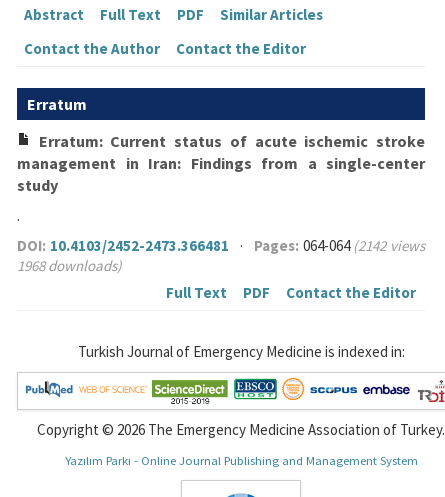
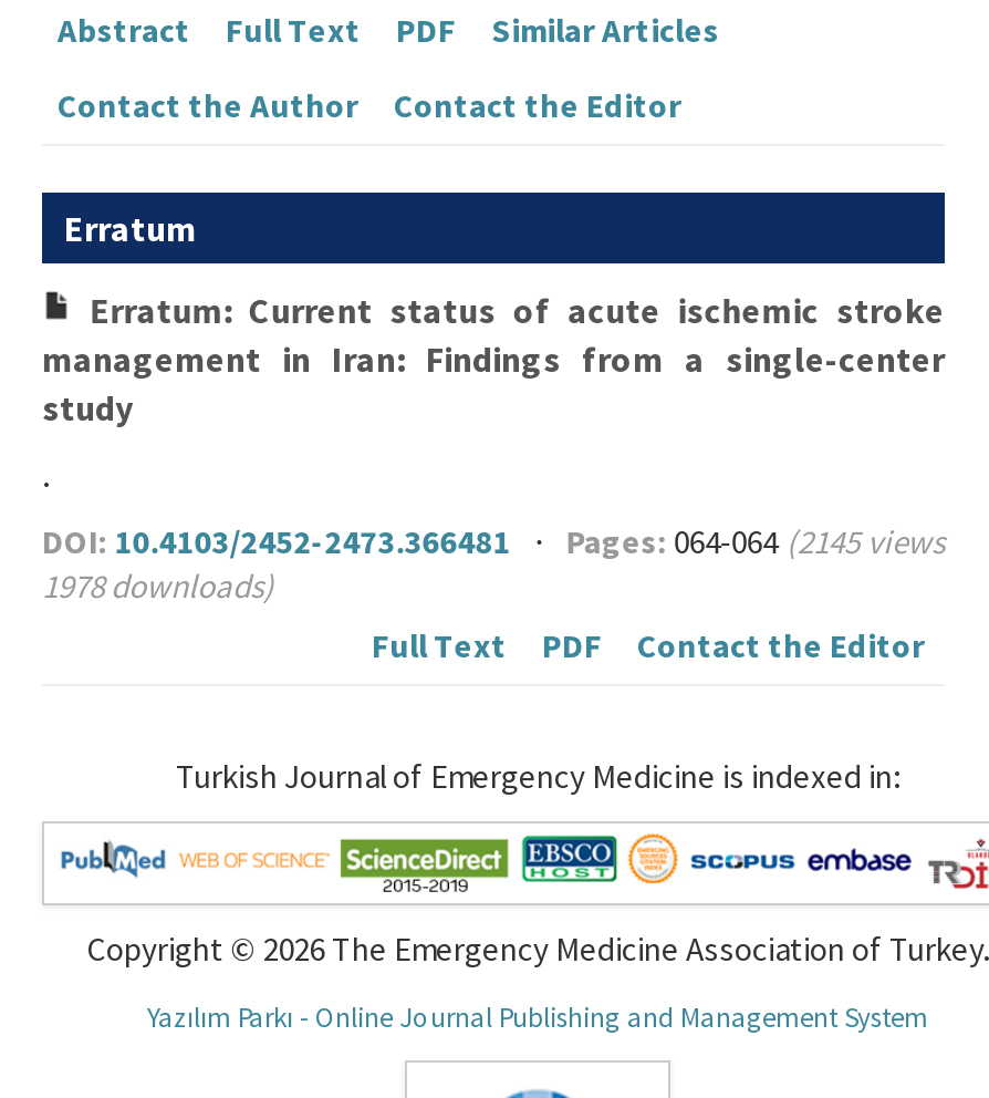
[17,236,425,255] DOI: 10.4103/2452-2473.366481 · Pages: 064-064 (2142 views -> [42,521,945,563] DOI: 10.4103/2452-2473.366481 · Pages: 064-064 (2145 views
[17,256,122,275] 1968 downloads) -> [42,565,274,607] 1978 downloads)

